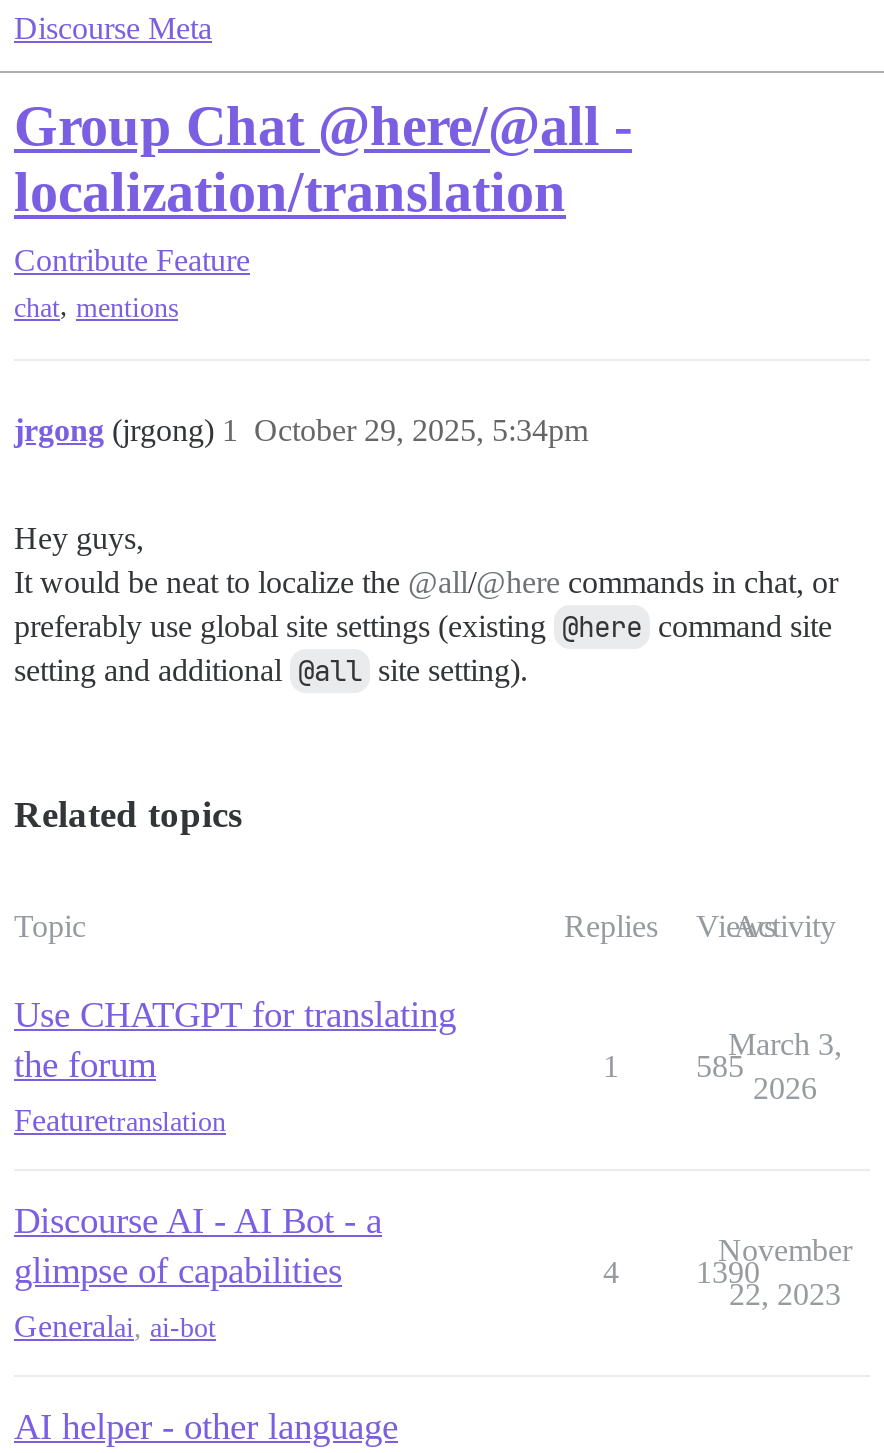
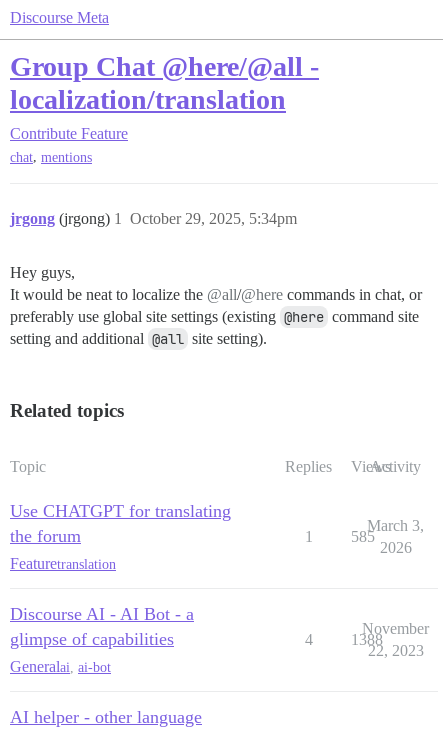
[696,1256,760,1290] 1390 -> [351,631,383,648] 1388

